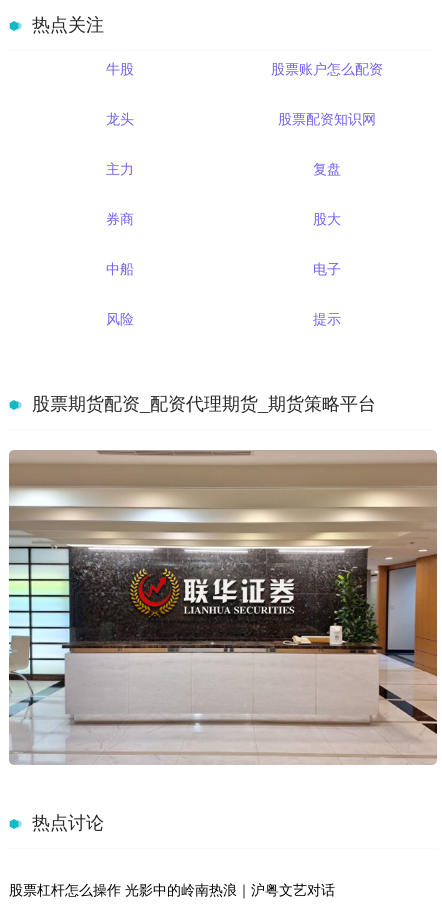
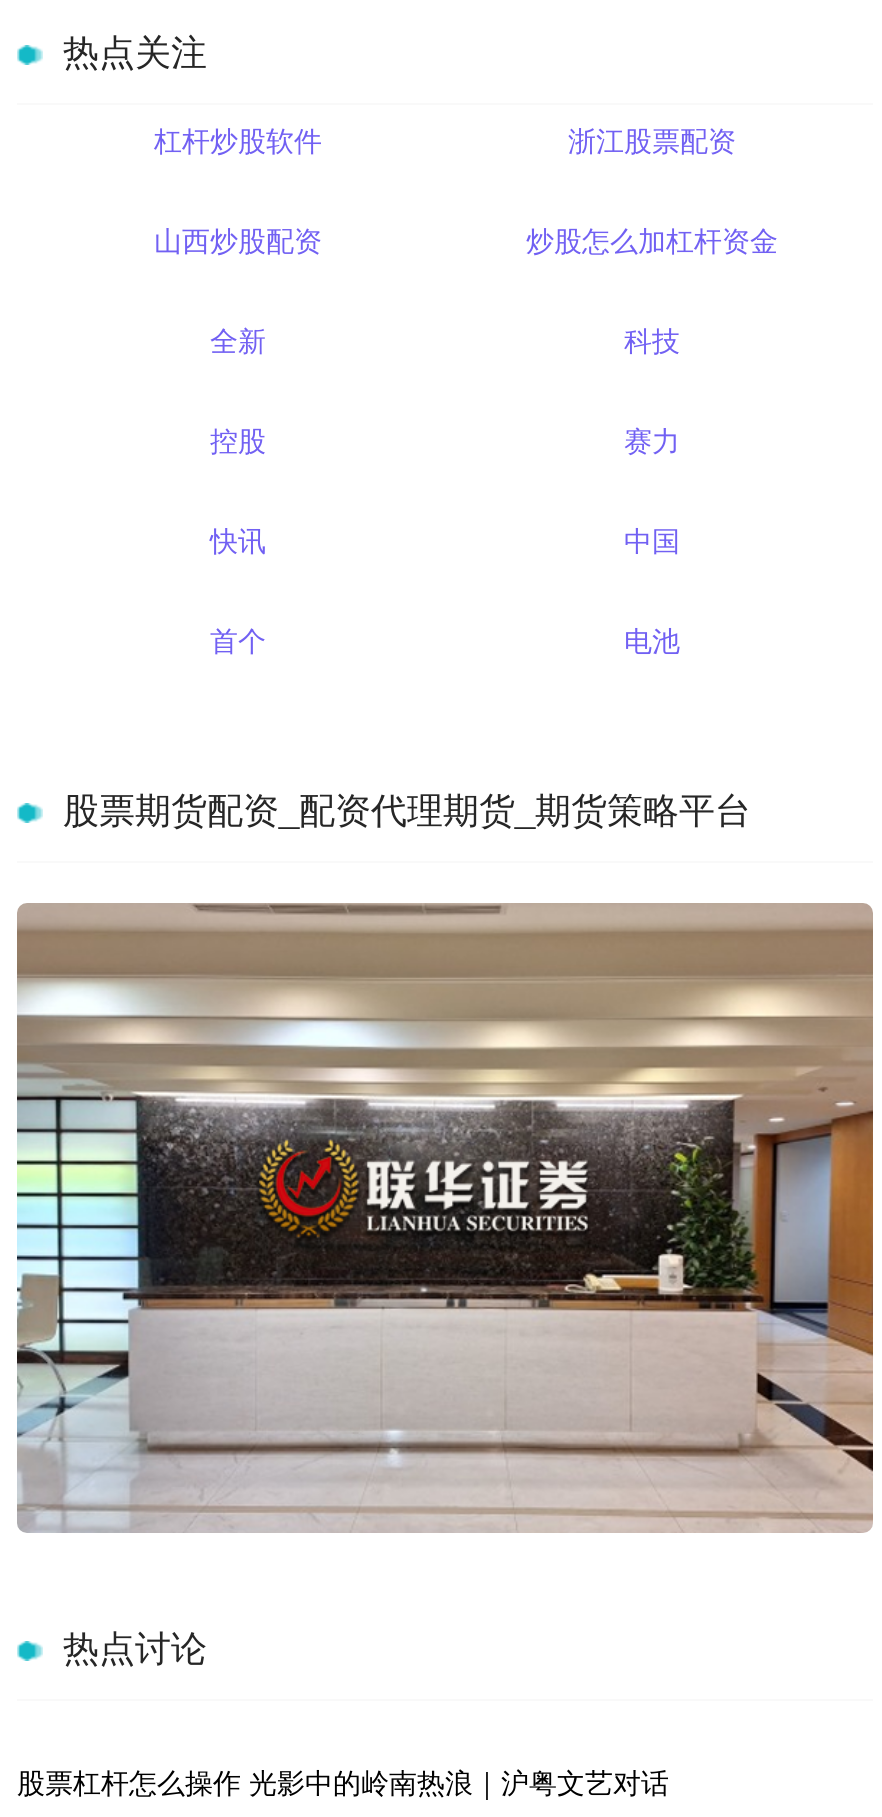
[105,58,382,78] 牛股 | 股票账户怎么配资 -> [154,118,736,158] 杠杆炒股软件 | 浙江股票配资
[105,108,375,128] 龙头 | 股票配资知识网 -> [154,218,778,258] 山西炒股配资 | 炒股怎么加杠杆资金
[105,158,340,178] 主力 | 复盘 -> [210,318,680,358] 全新 | 科技
[105,208,340,228] 券商 | 股大 -> [210,418,680,458] 控股 | 赛力
[105,258,340,278] 中船 | 电子 -> [210,518,680,558] 快讯 | 中国
[105,308,340,328] 风险 | 提示 -> [210,618,680,658] 首个 | 电池

